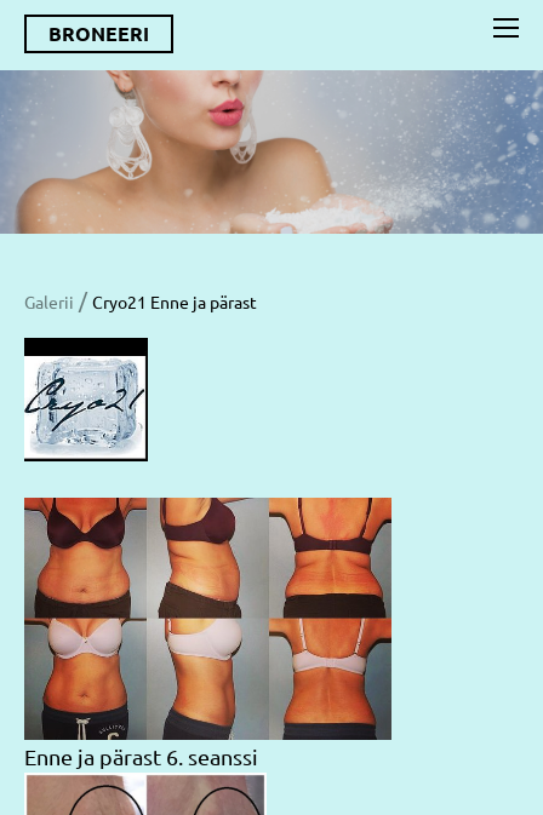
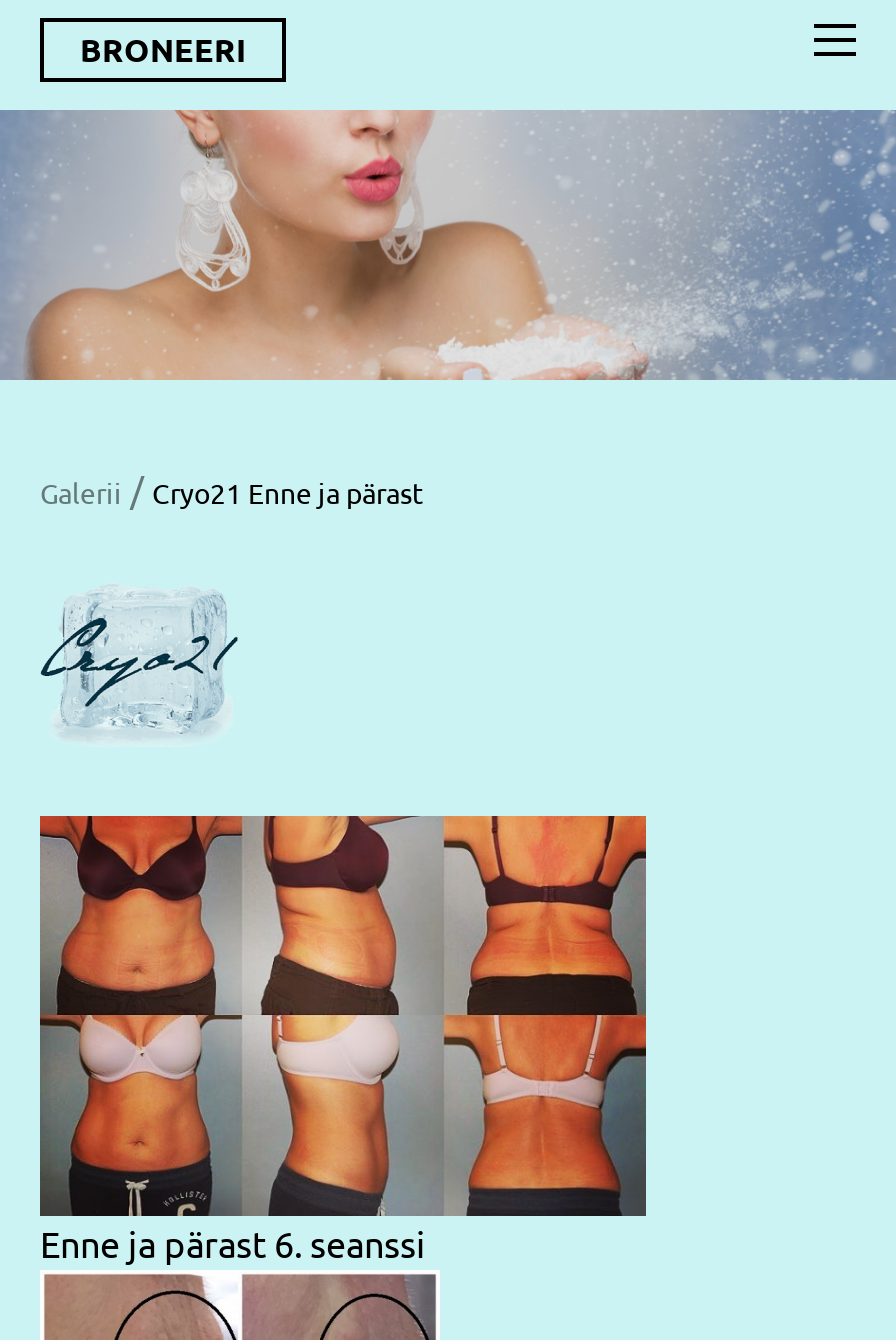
[23,337,149,463] [image] -> [40,552,244,756] [image]

